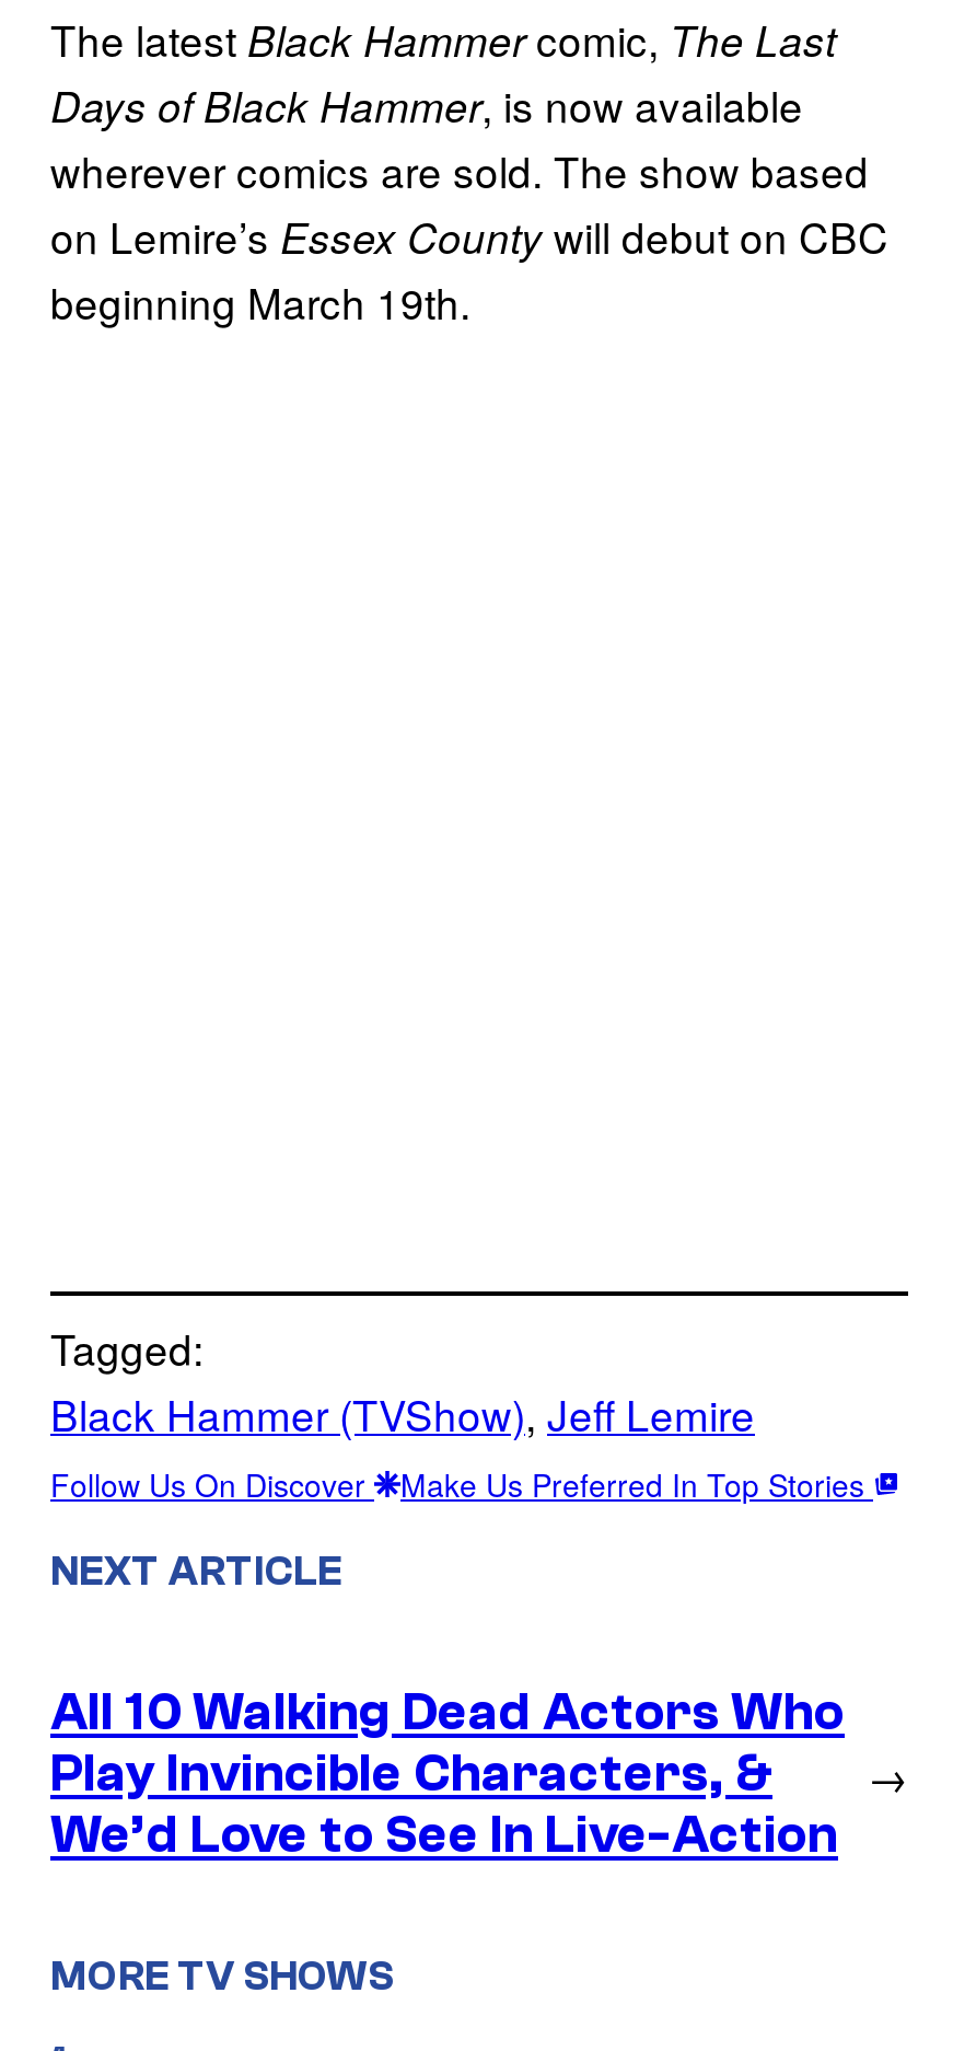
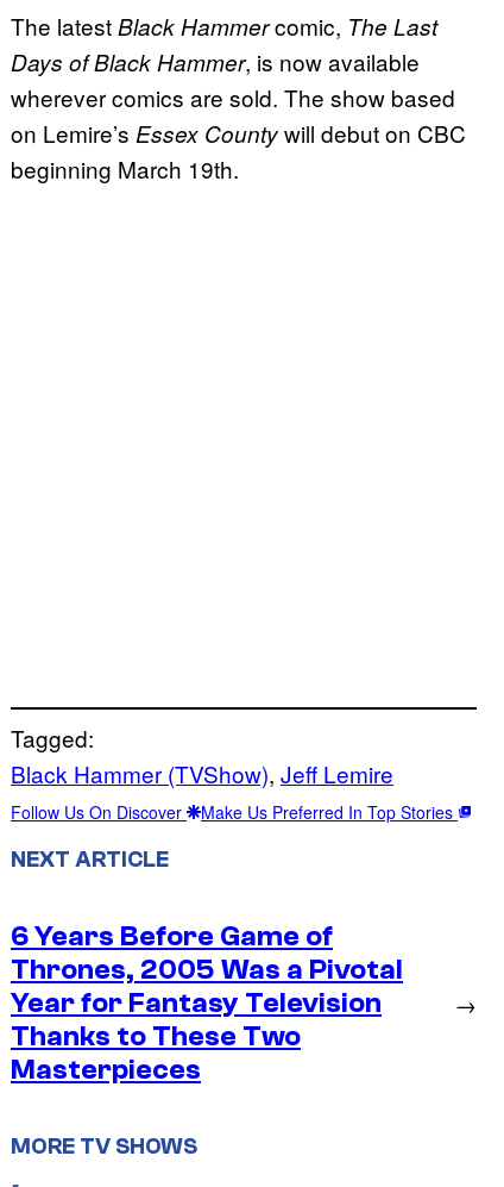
[50,1682,845,1864] All 10 Walking Dead Actors Who | Play Invincible Characters, & | We’d Love to See In Live-Action -> [11,920,403,1085] 6 Years Before Game of | Thrones, 2005 Was a Pivotal | Year for Fantasy Television | Thanks to These Two | Masterpieces

